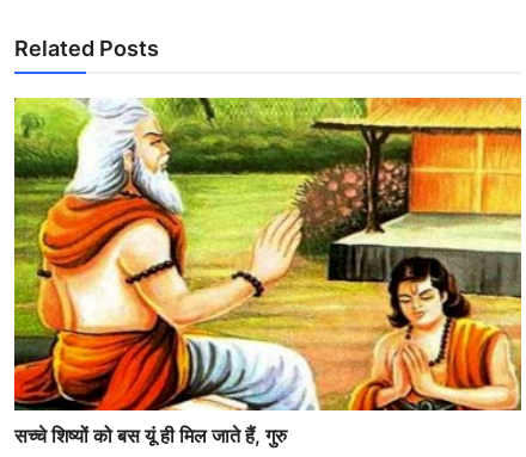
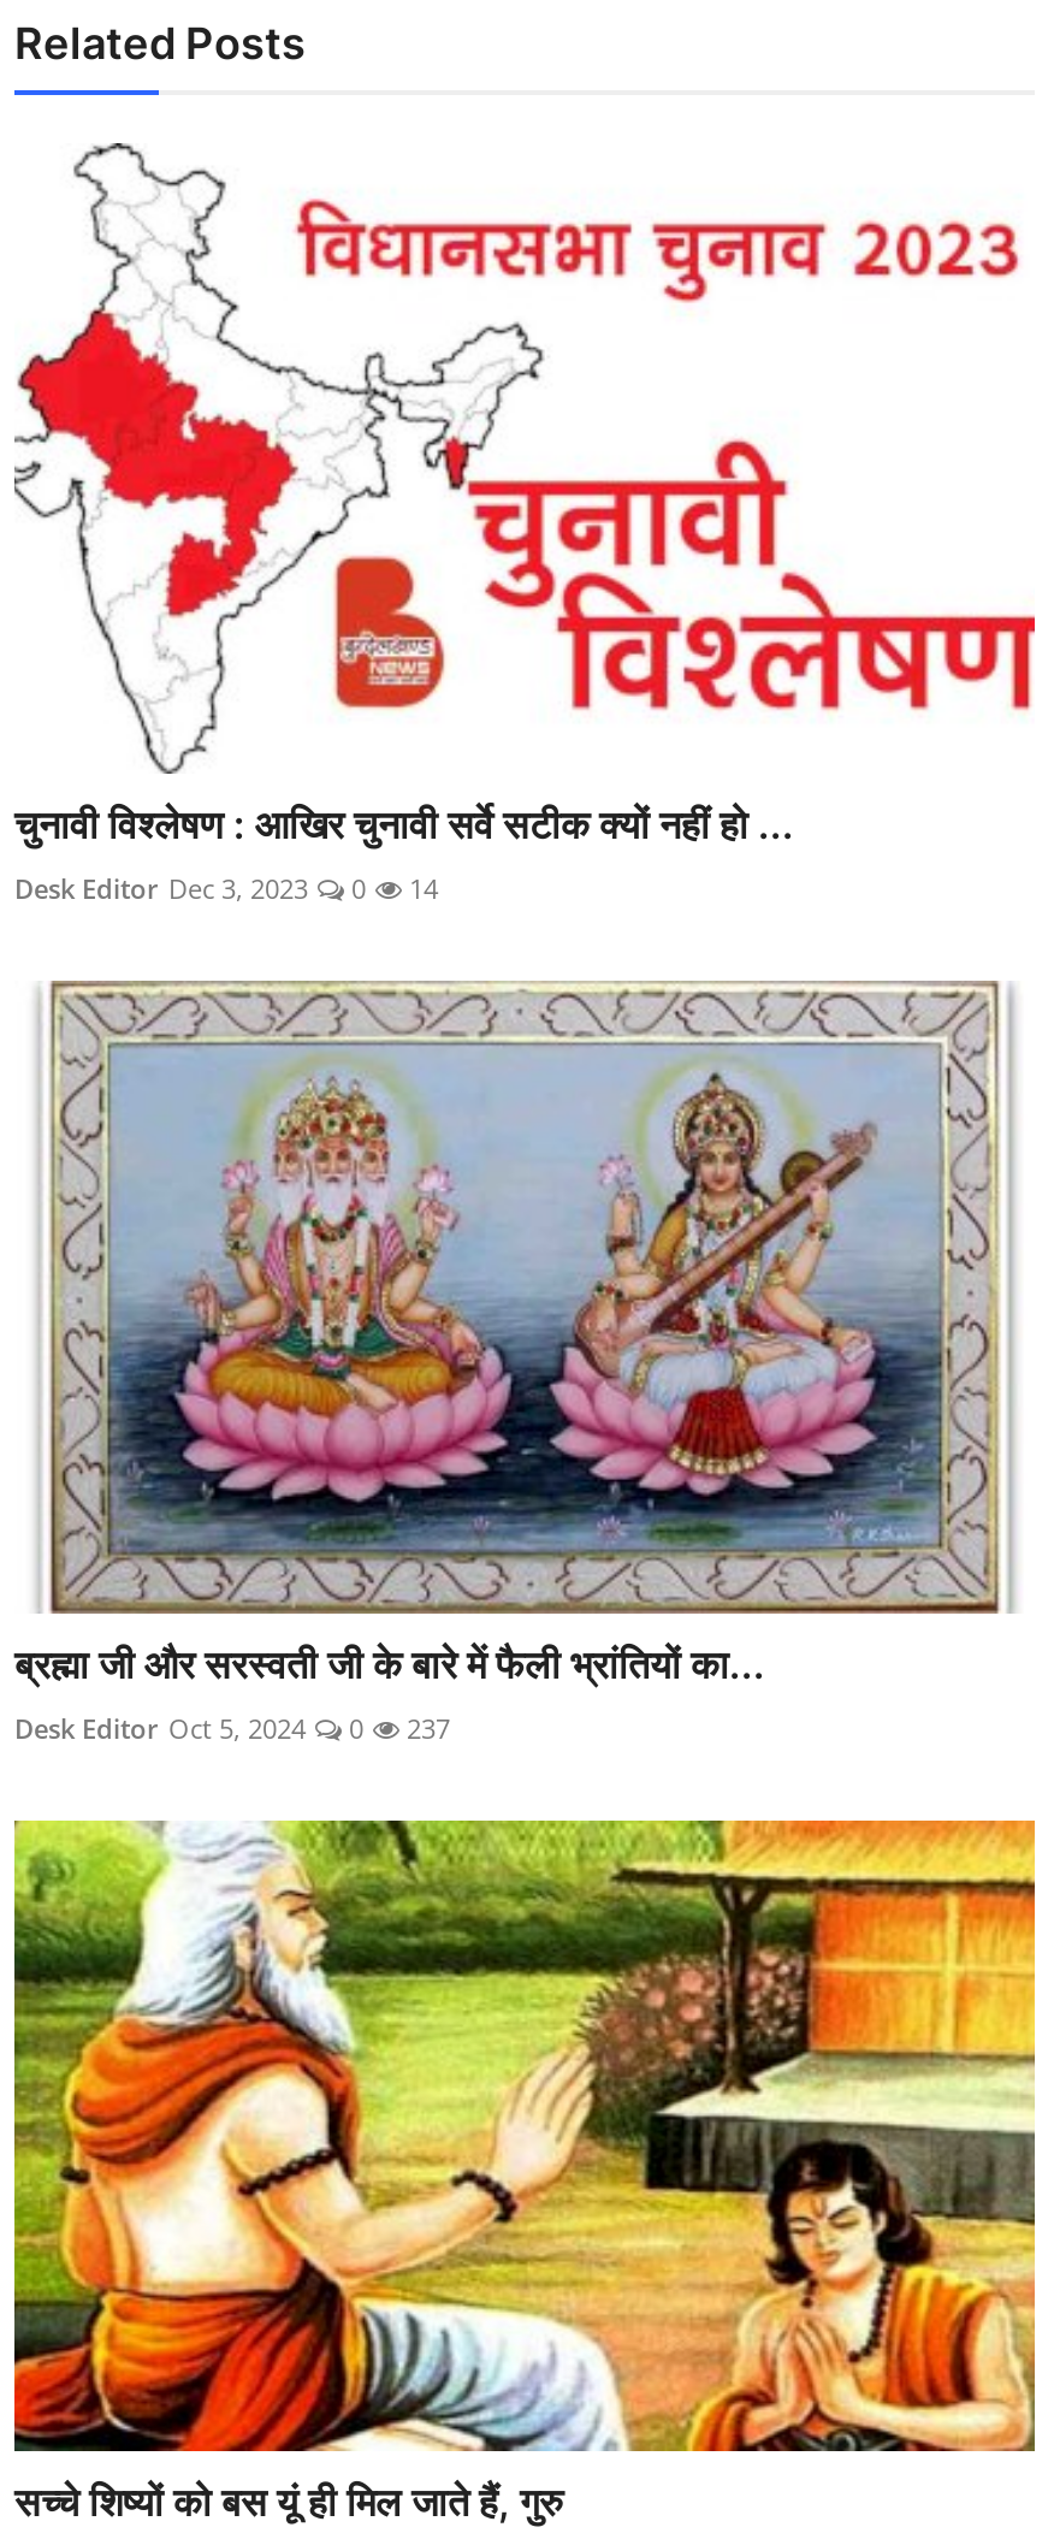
none -> [12,141,1037,907] [image] | चुनावी विश्लेषण : आखिर चुनावी सर्वे सटीक क्यों नहीं हो ... | Desk Editor Dec 3, 2023 | 0 | 14
none -> [14,978,1015,1746] [image] | ब्रह्मा जी और सरस्वती जी के बारे में फैली भ्रांतियों का... | Desk Editor Oct 5, 2024 | 0 | 237

